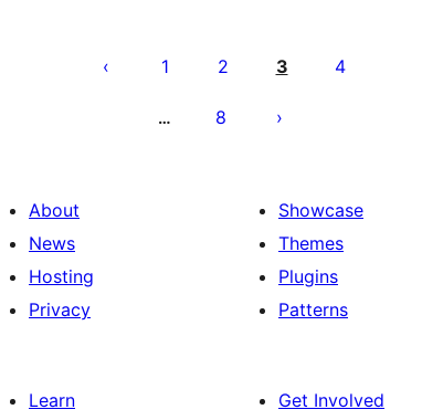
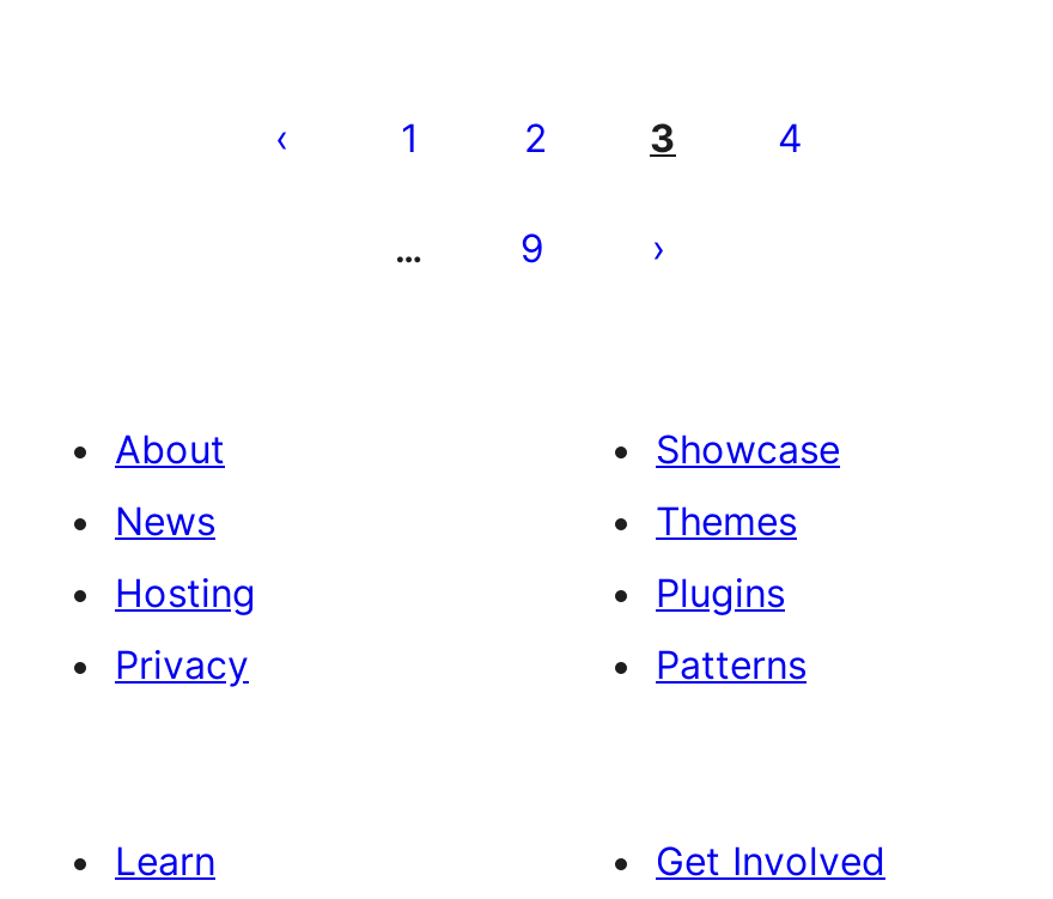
[216,106,227,128] 8 -> [520,224,544,272] 9

